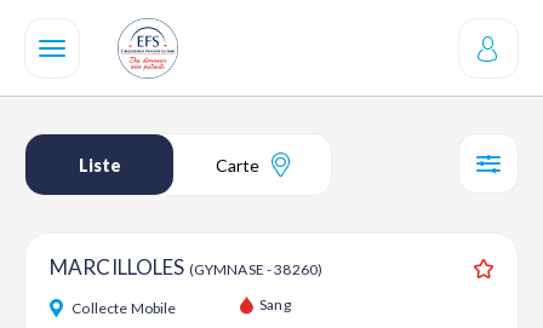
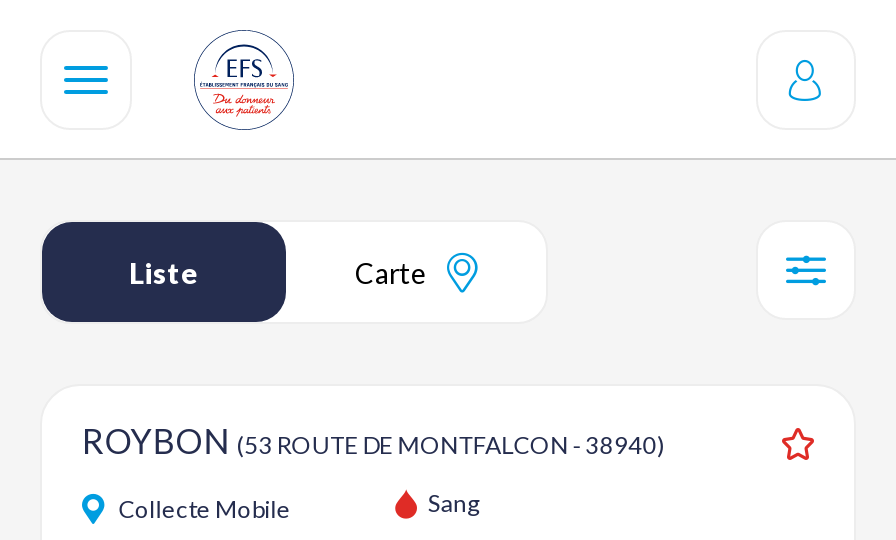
[50,254,323,280] MARCILLOLES (GYMNASE - 38260) -> [82,420,665,462] ROYBON (53 ROUTE DE MONTFALCON - 38940)

